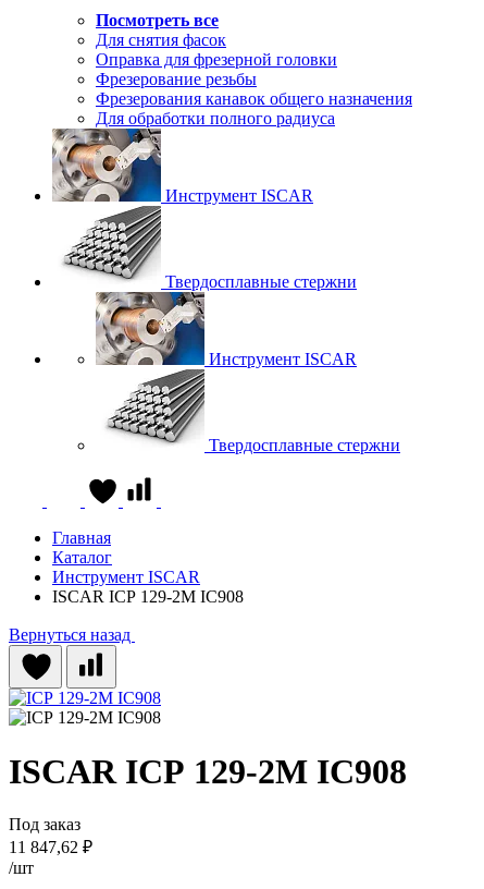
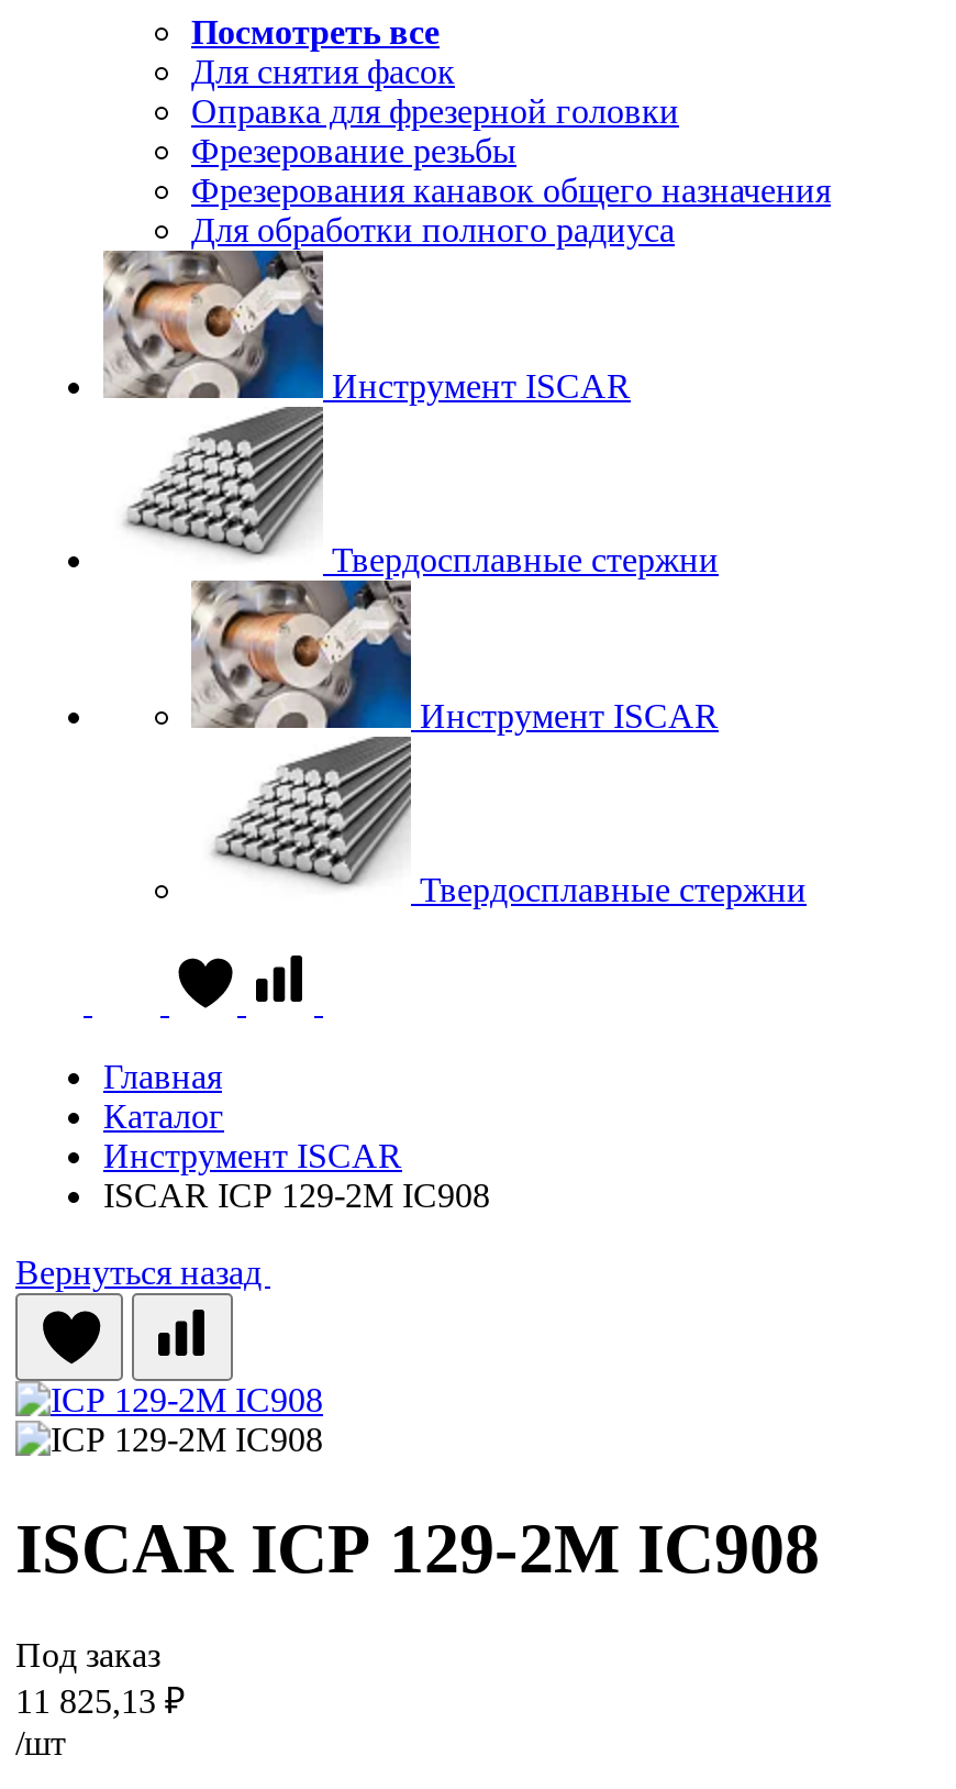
[9,838,92,856] 11 847,62 ₽ -> [15,1683,185,1720] 11 825,13 ₽

